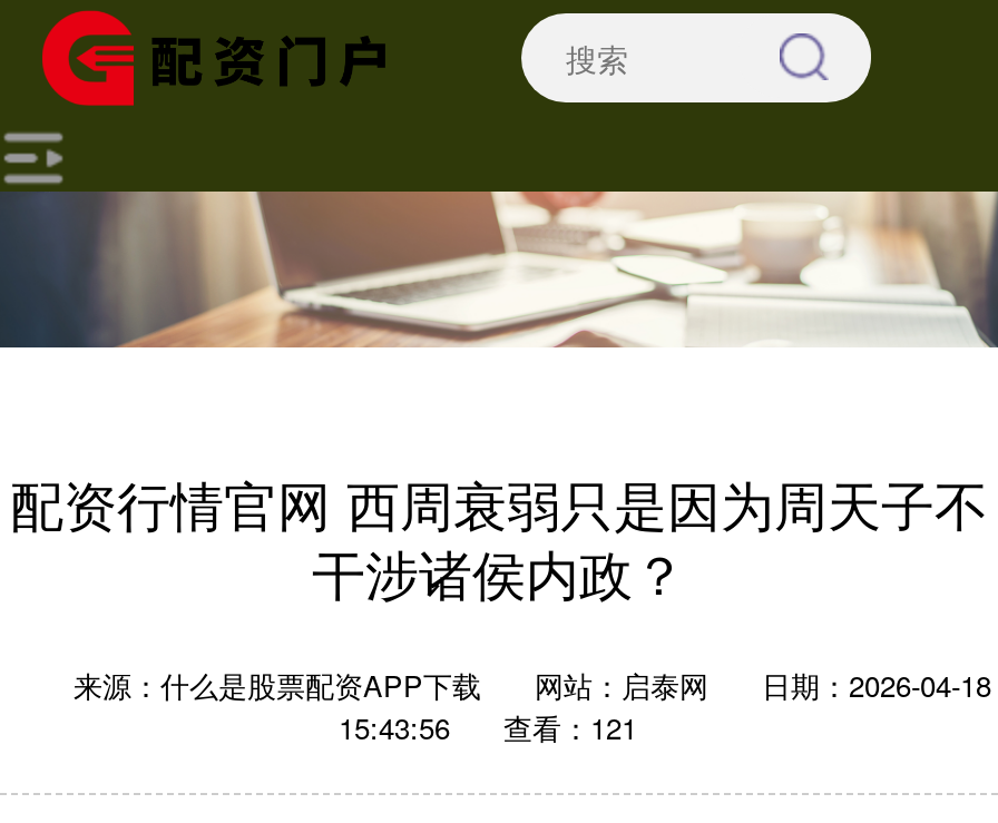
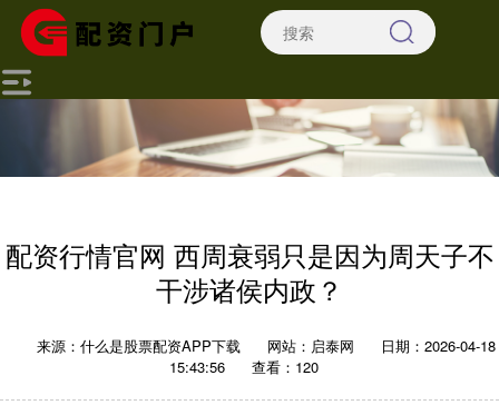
[339,706,637,748] 15:43:56 查看：121 -> [169,356,319,377] 15:43:56 查看：120

